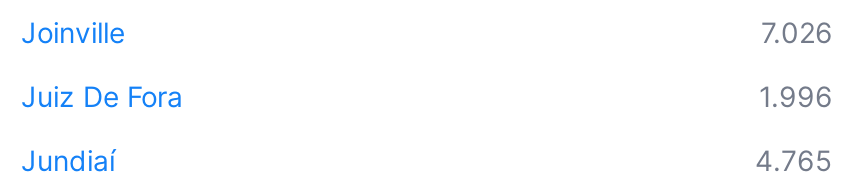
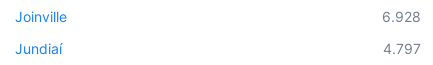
[21,14,833,112] 7.026 | Juiz De Fora | 1.996 -> [382,8,421,25] 6.928
[755,142,833,176] 4.765 -> [383,40,421,57] 4.797

